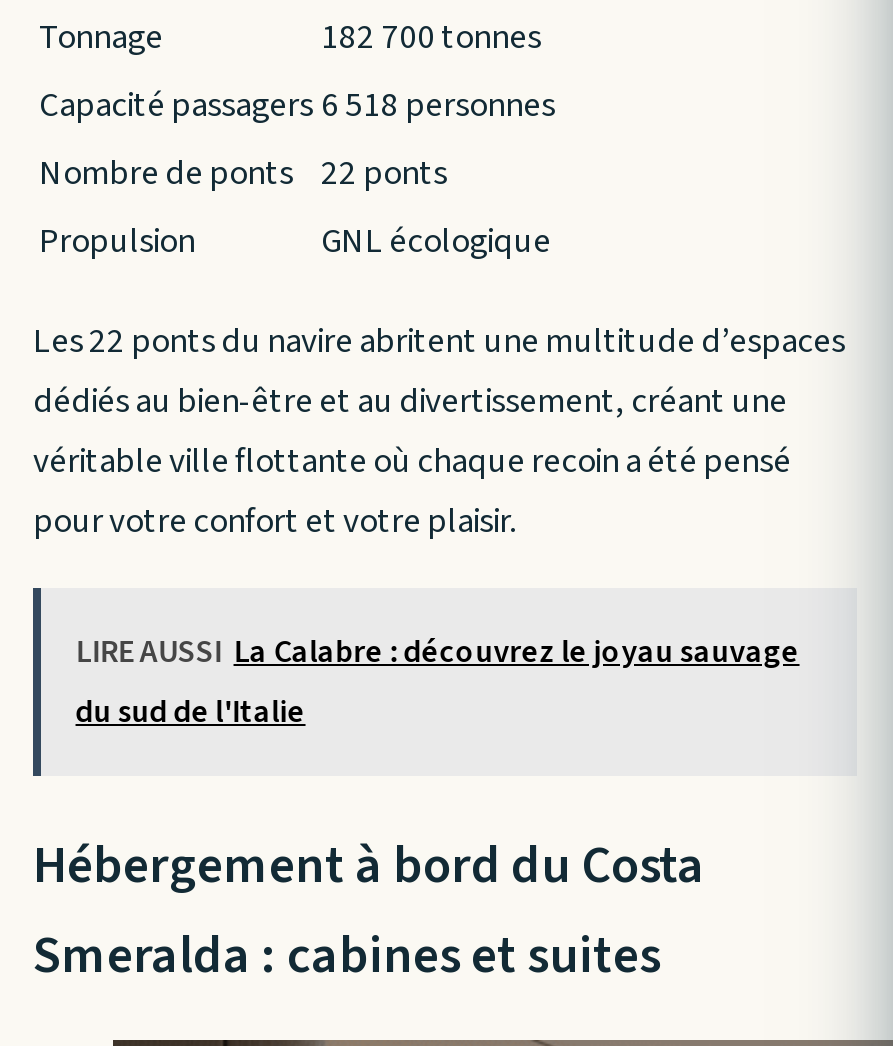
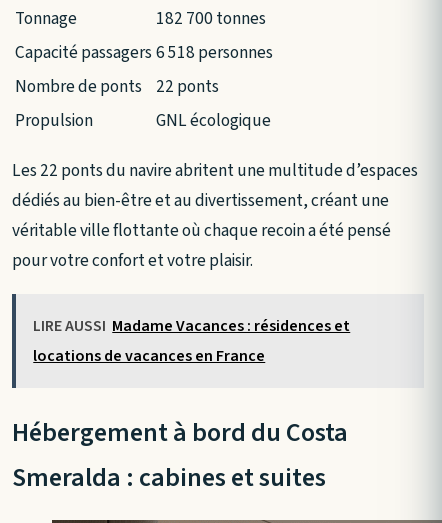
[76,630,800,734] LIRE AUSSI La Calabre : découvrez le joyau sauvage | du sud de l'Italie -> [33,315,350,367] LIRE AUSSI Madame Vacances : résidences et | locations de vacances en France

